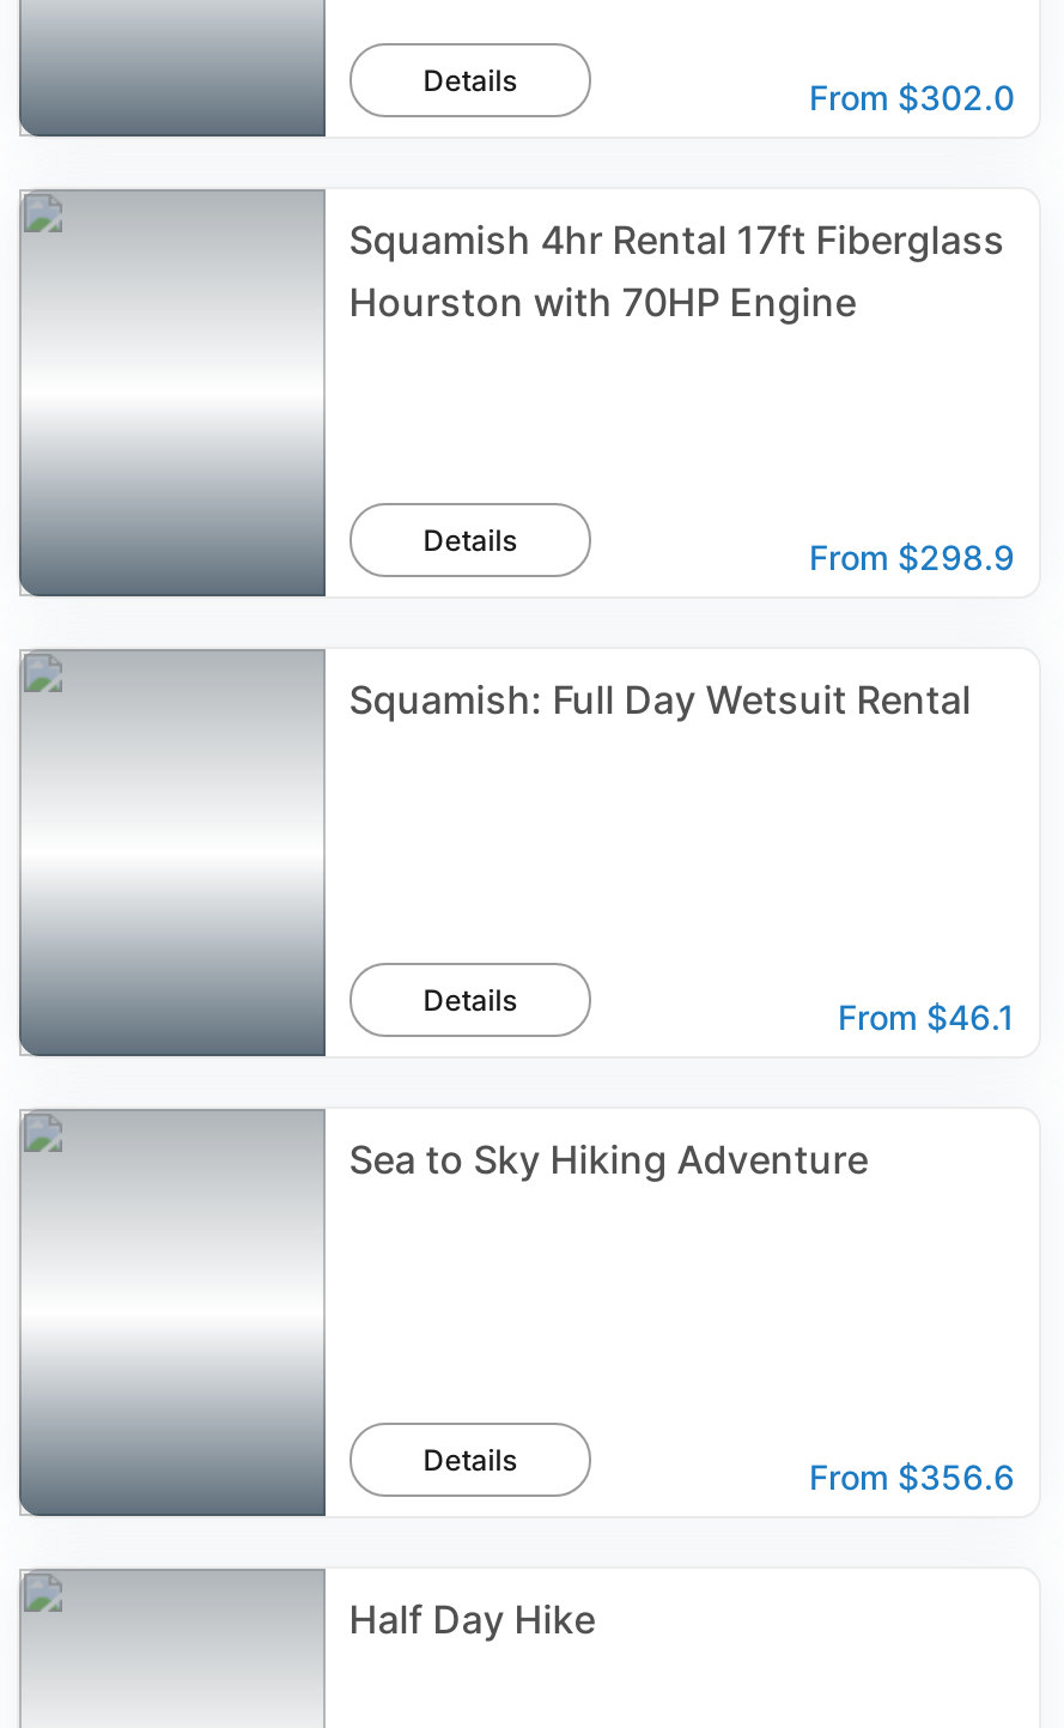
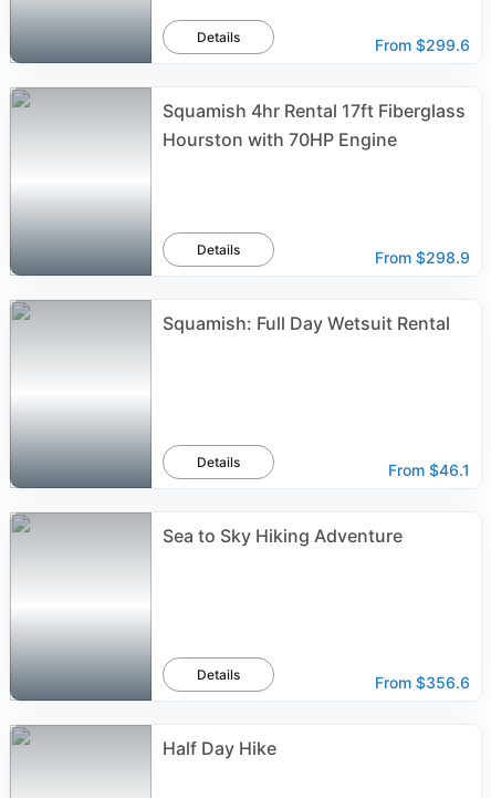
[809,77,1015,117] From $302.0 -> [375,35,470,54] From $299.6

